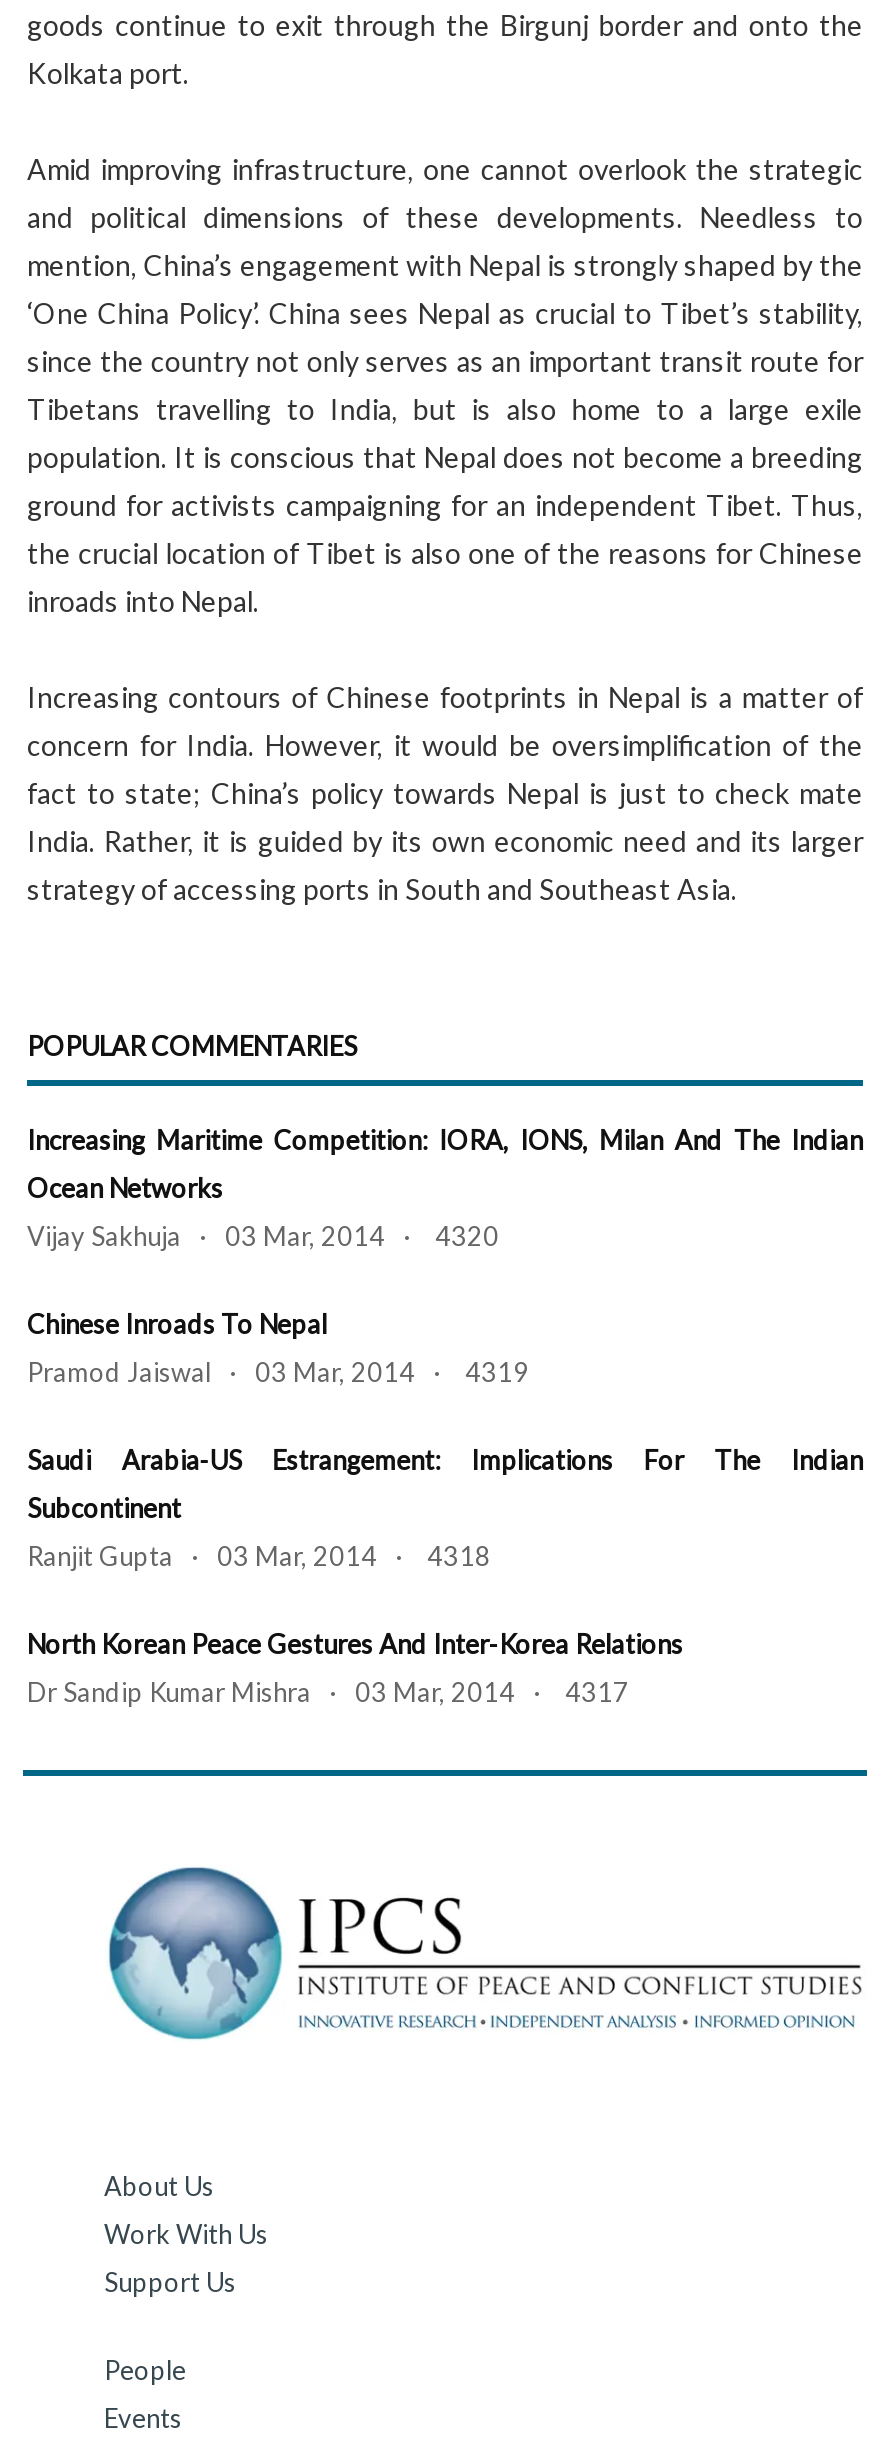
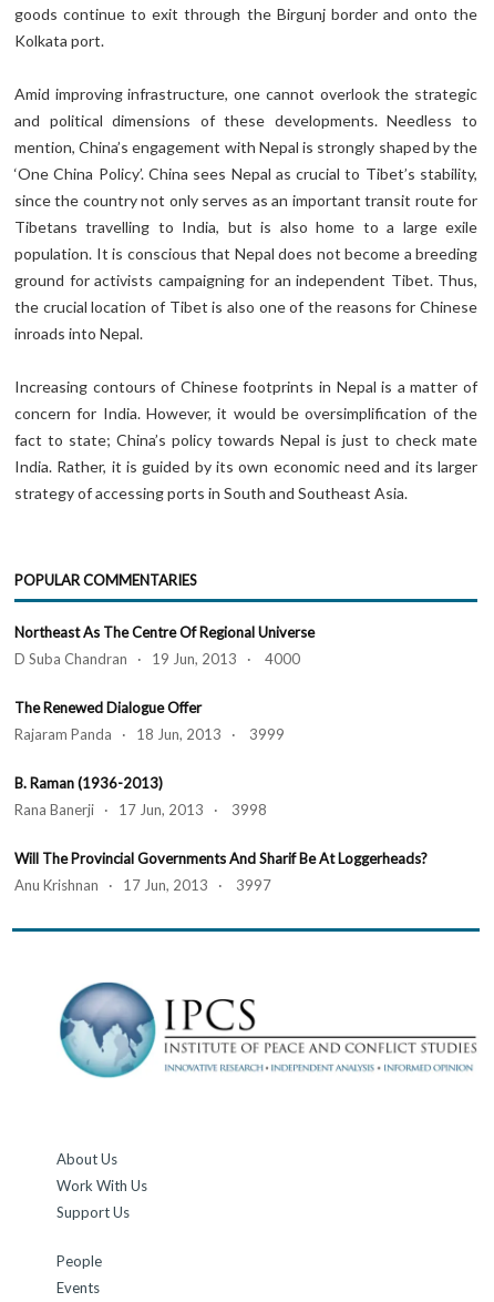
[27,1124,863,1708] Increasing Maritime Competition: IORA, IONS, Milan And The Indian | Ocean Networks | Vijay Sakhuja · 03 Mar, 2014 · 4320 | Chinese Inroads To Nepal | Pramod Jaiswal · 03 Mar, 2014 · 4319 | Saudi Arabia-US Estrangement: Implications For The Indian | Subcontinent | Ranjit Gupta · 03 Mar, 2014 · 4318 | North Korean Peace Gestures And Inter-Korea Relations | Dr Sandip Kumar Mishra · 03 Mar, 2014 · 4317 -> [14,623,428,894] Northeast As The Centre Of Regional Universe | D Suba Chandran · 19 Jun, 2013 · 4000 | The Renewed Dialogue Offer | Rajaram Panda · 18 Jun, 2013 · 3999 | B. Raman (1936-2013) | Rana Banerji · 17 Jun, 2013 · 3998 | Will The Provincial Governments And Sharif Be At Loggerheads? | Anu Krishnan · 17 Jun, 2013 · 3997

